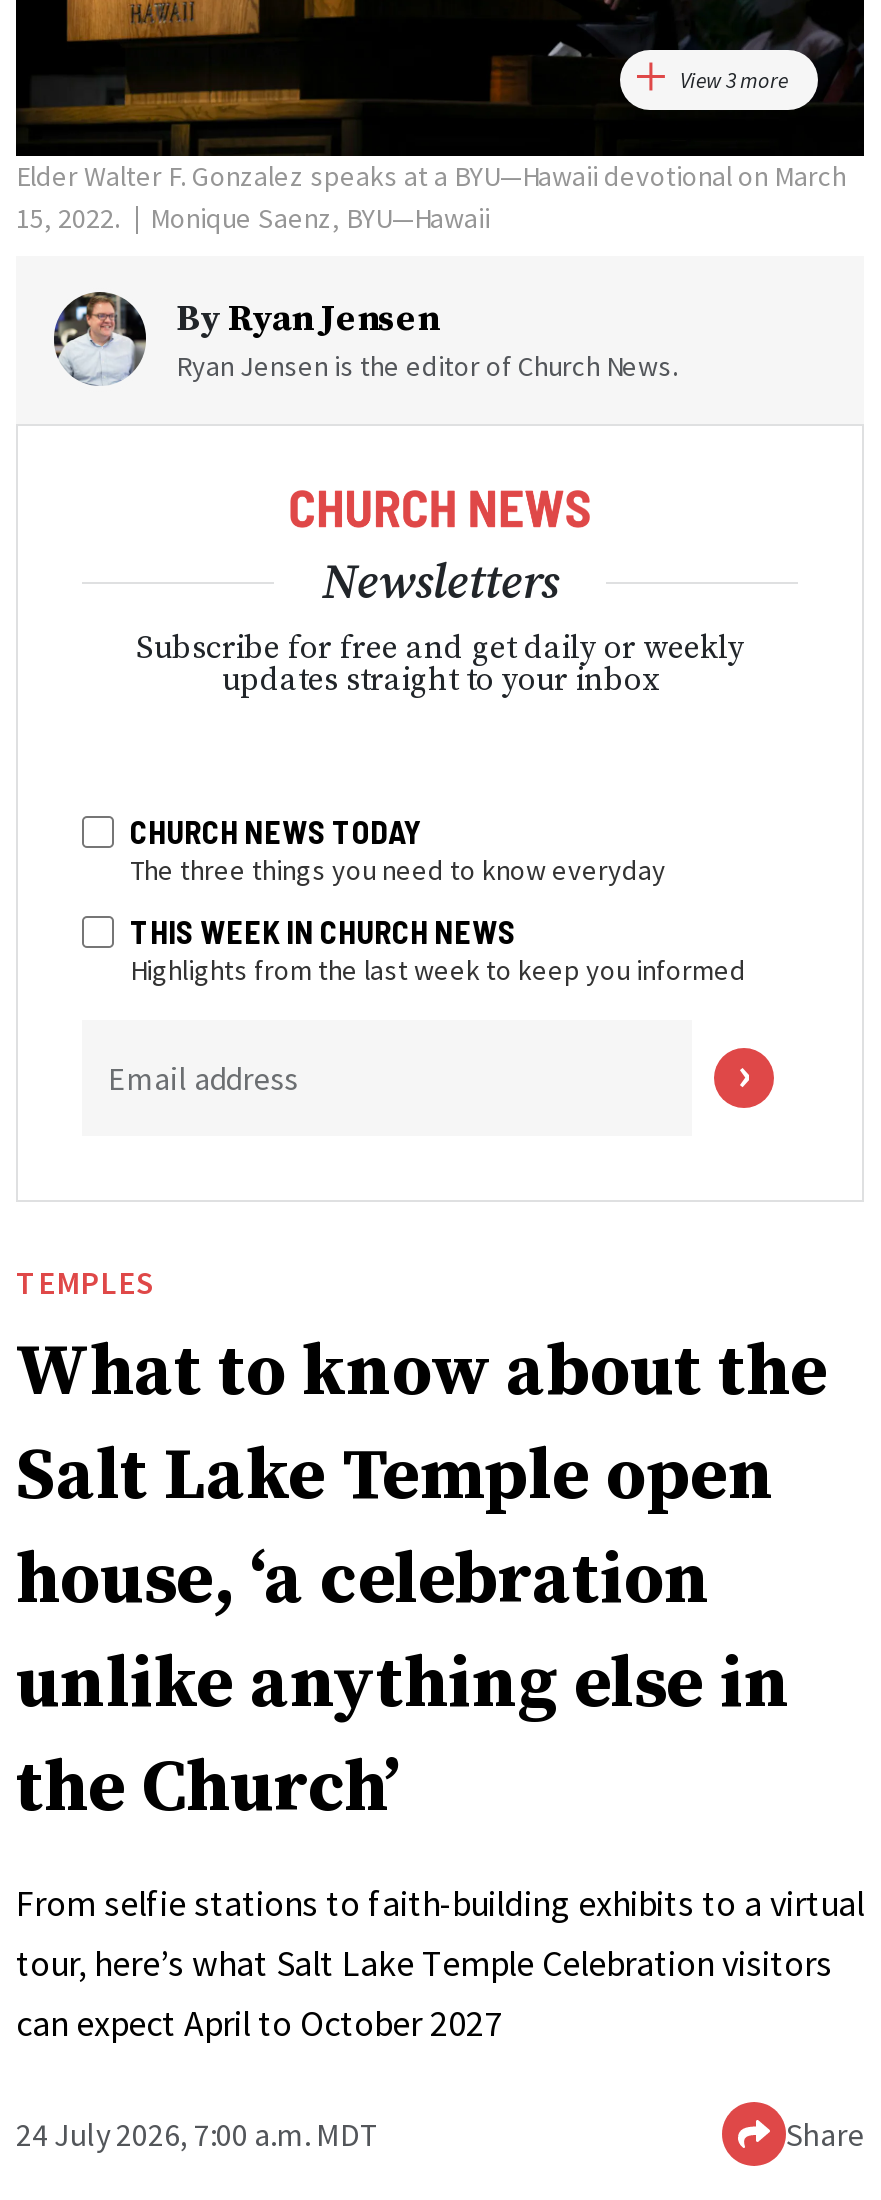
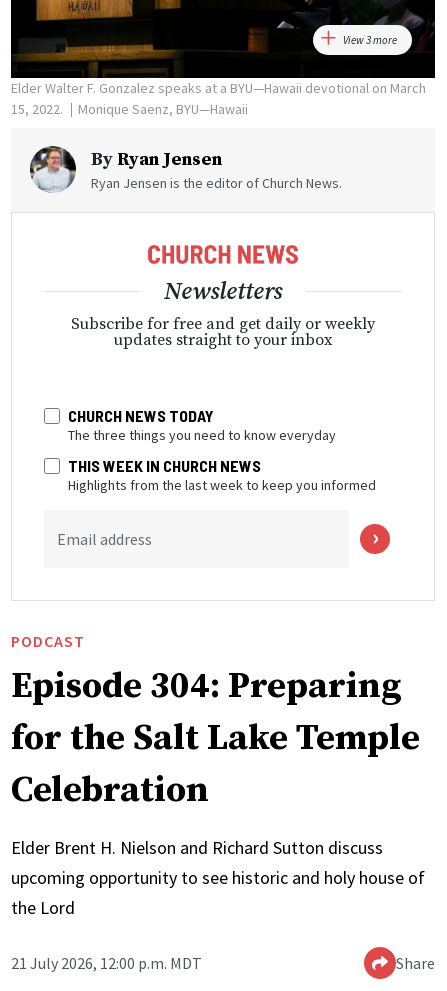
[16,1262,828,1834] TEMPLES | What to know about the | Salt Lake Temple open | house, ‘a celebration | unlike anything else in | the Church’ -> [11,631,420,813] PODCAST | Episode 304: Preparing | for the Salt Lake Temple | Celebration
[16,1880,864,2046] From selfie stations to faith-building exhibits to a virtual | tour, here’s what Salt Lake Temple Celebration visitors | can expect April to October 2027 -> [11,836,425,919] Elder Brent H. Nielson and Richard Sutton discuss | upcoming opportunity to see historic and holy house of | the Lord
[16,2114,380,2154] 24 July 2026, 7:00 a.m. MDT -> [11,953,202,973] 21 July 2026, 12:00 p.m. MDT

